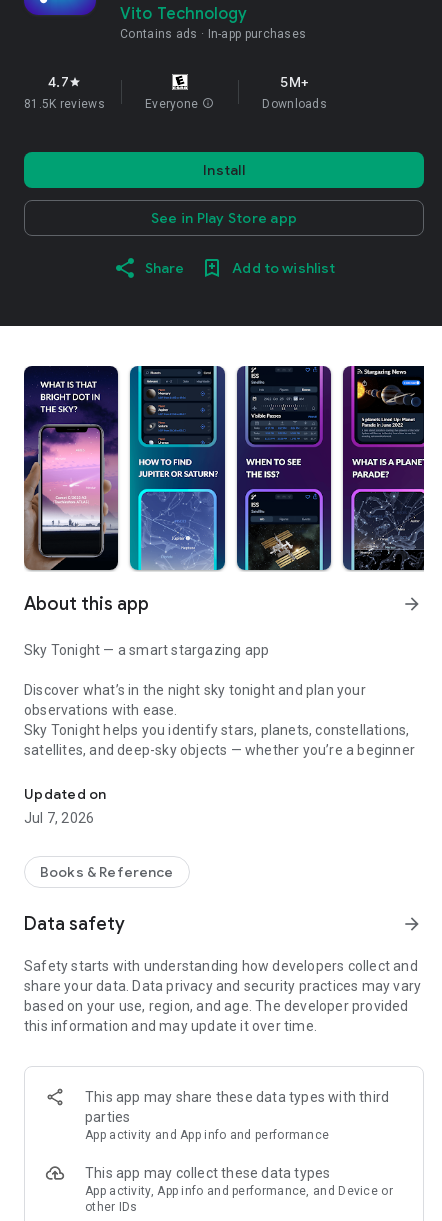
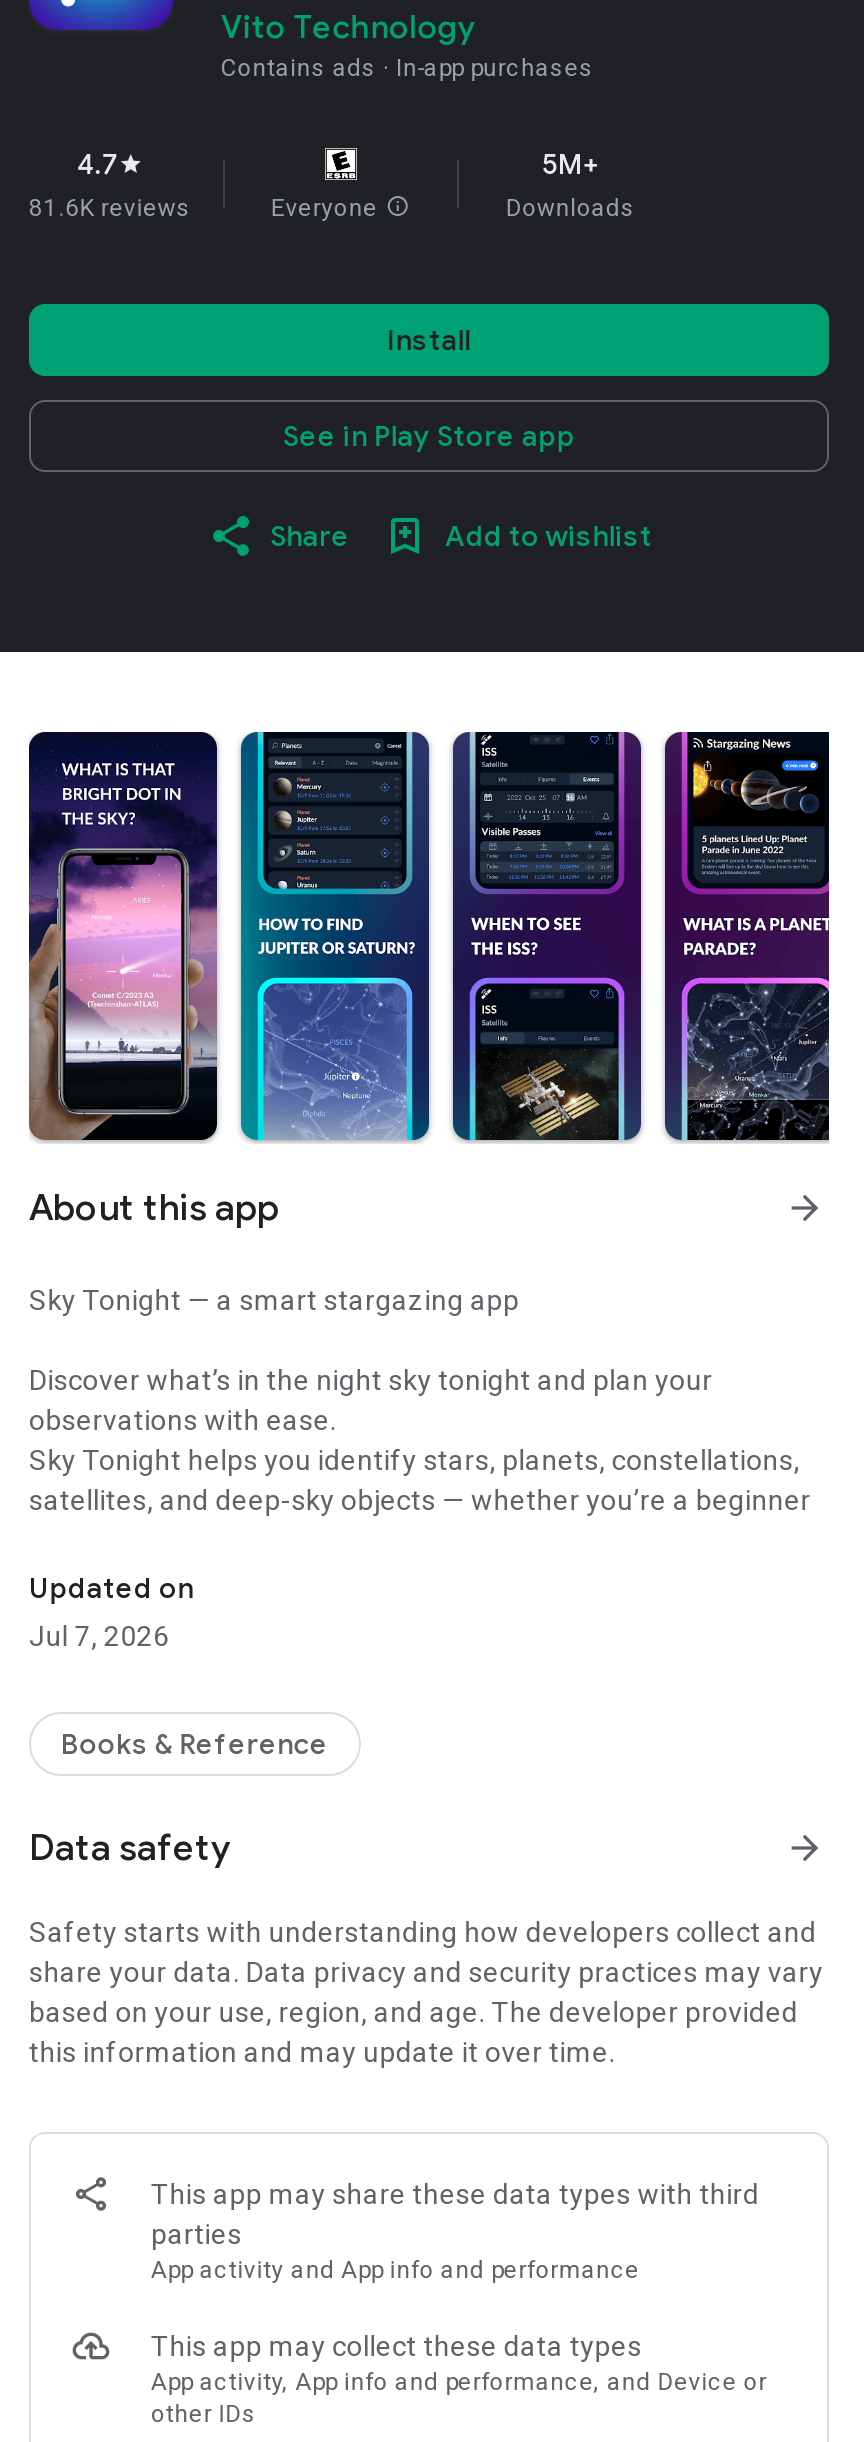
[24,97,105,111] 81.5K reviews -> [29,194,191,222] 81.6K reviews

